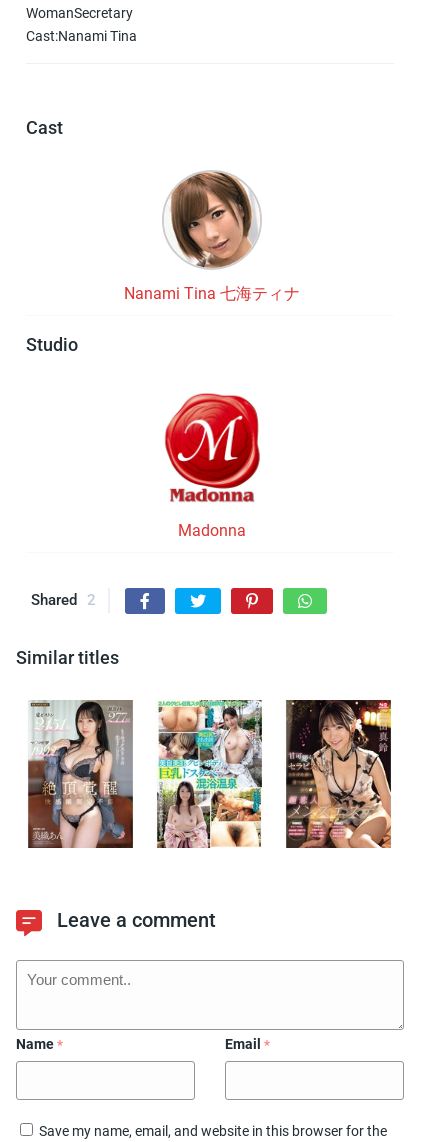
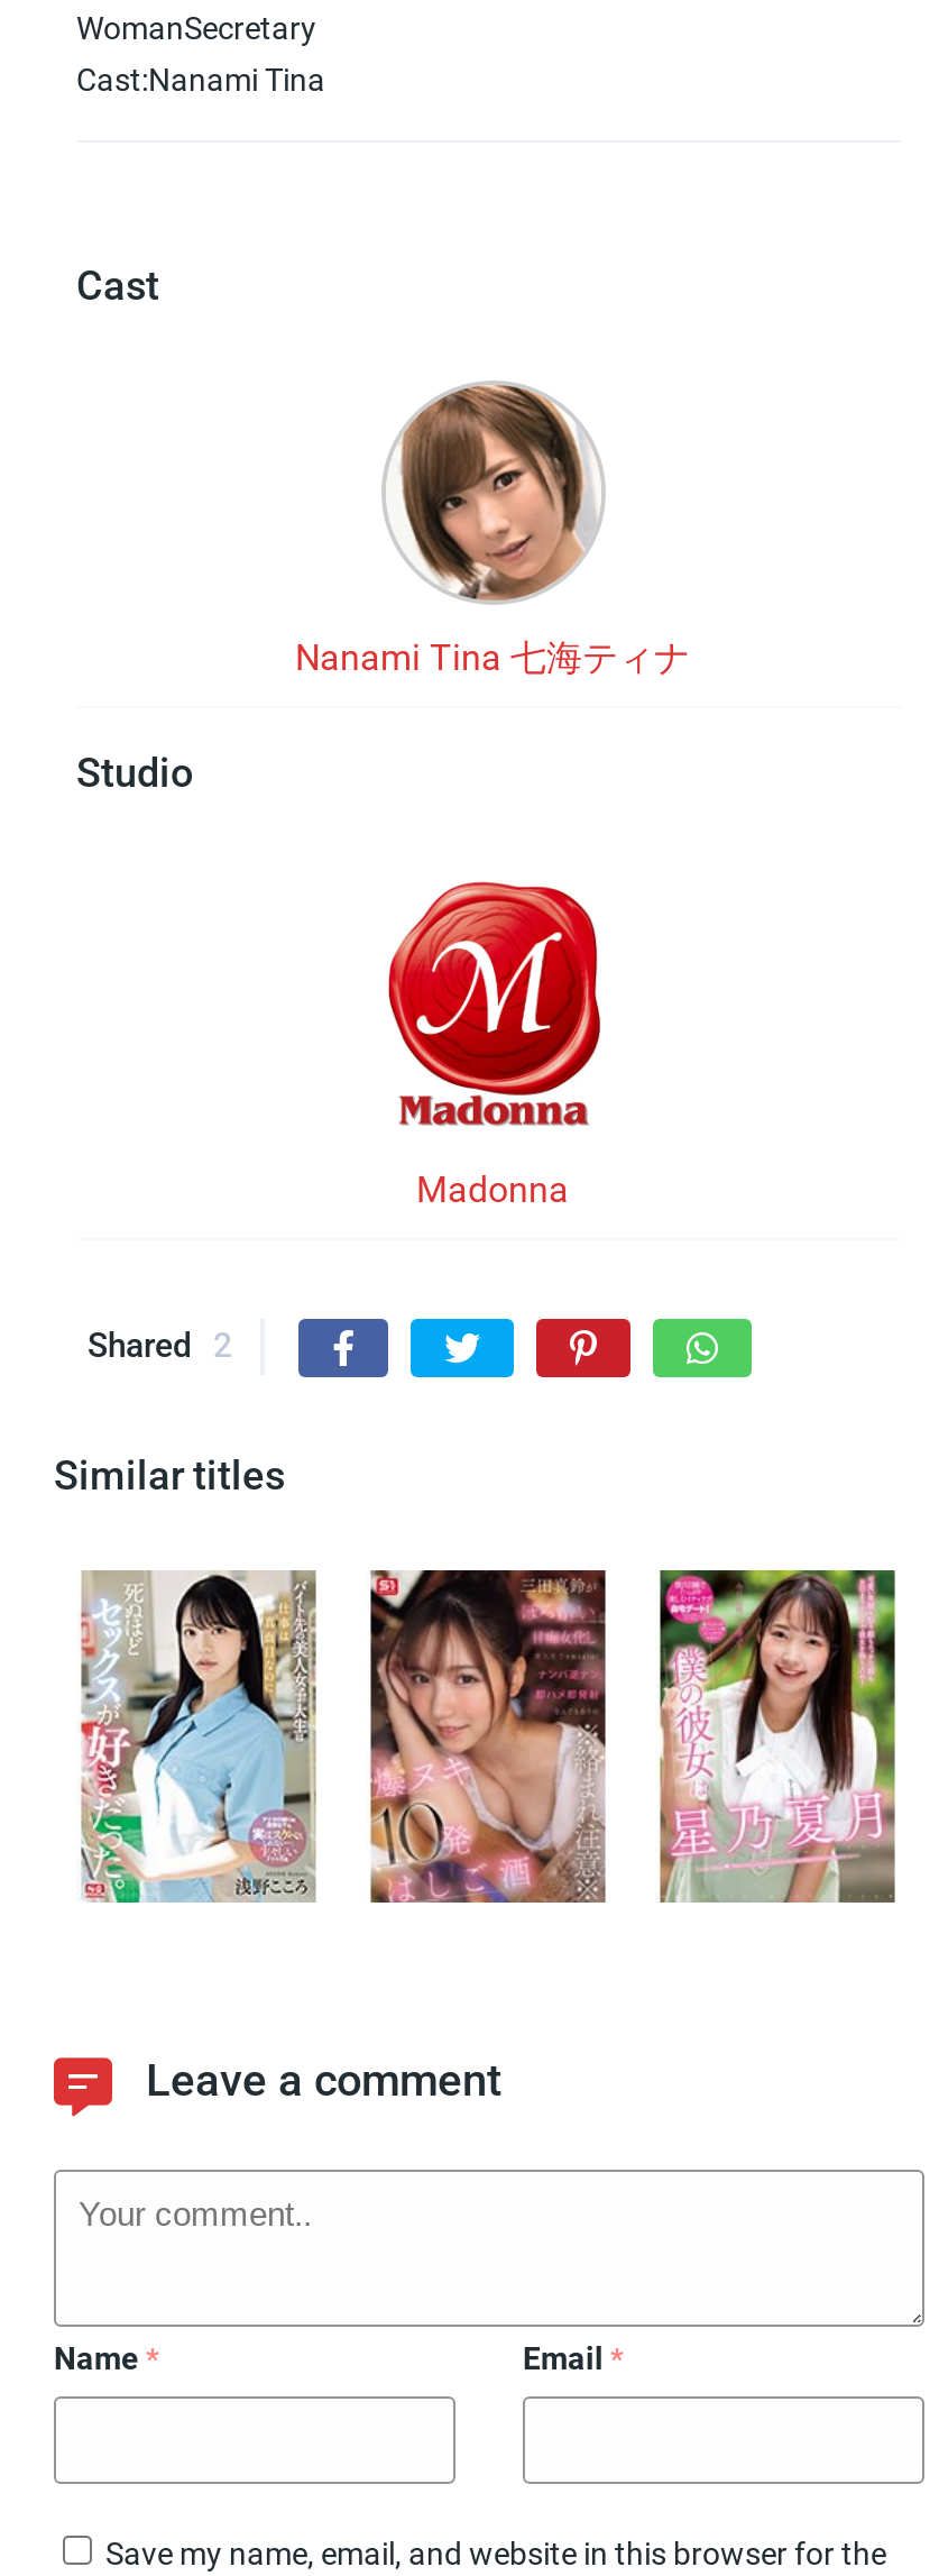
[27,700,133,849] [image] -> [79,1570,316,1905] [image]
[157,699,263,848] [image] -> [368,1568,608,1905] [image]
[285,699,392,849] [image] -> [660,1568,897,1905] [image]

